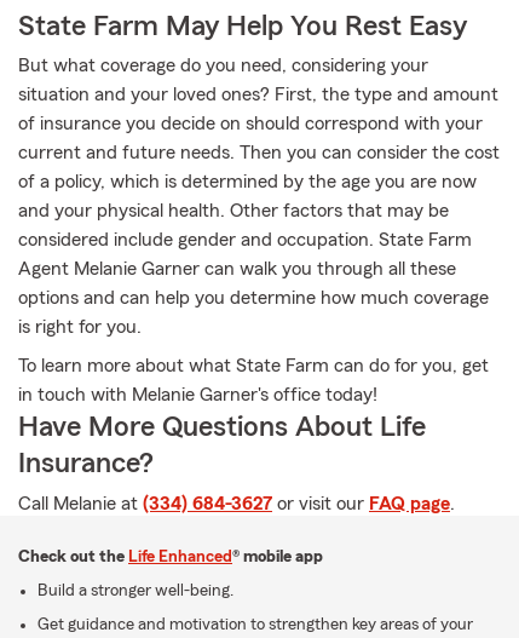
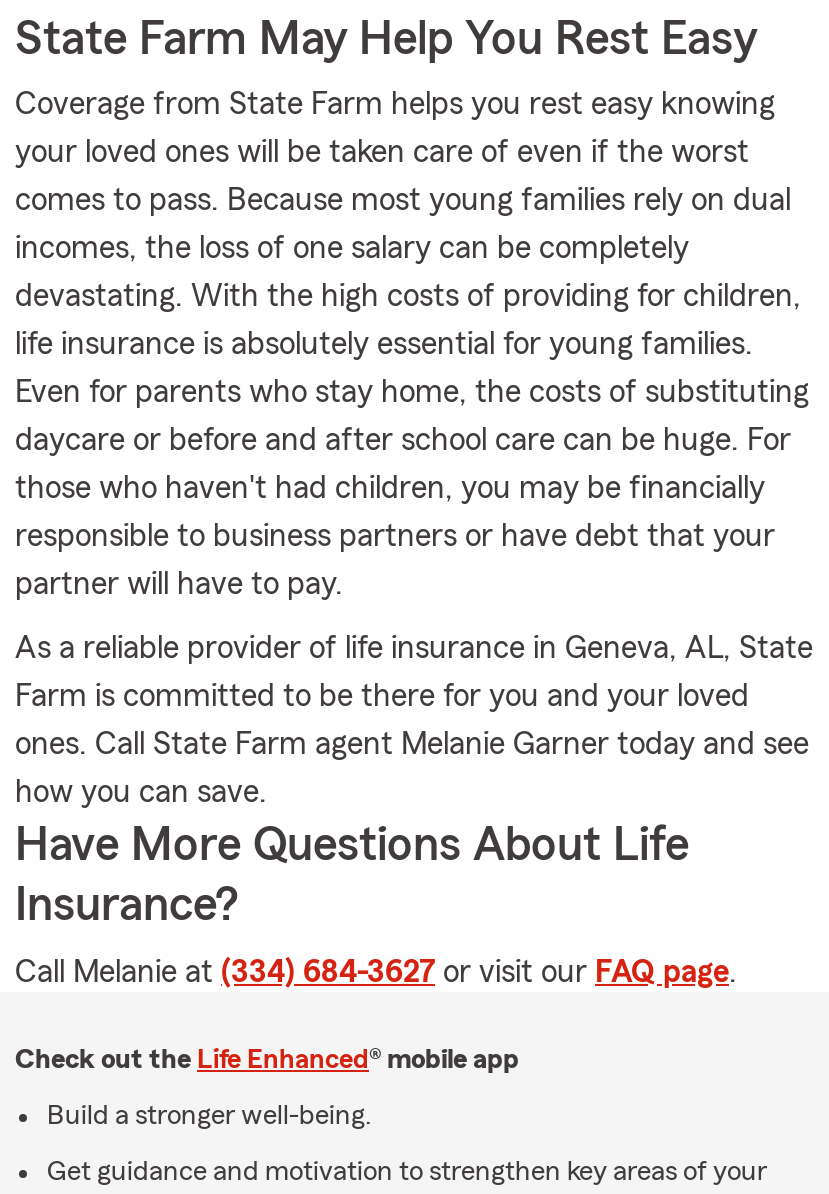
[18,56,500,404] But what coverage do you need, considering your | situation and your loved ones? First, the type and amount | of insurance you decide on should correspond with your | current and future needs. Then you can consider the cost | of a policy, which is determined by the age you are now | and your physical health. Other factors that may be | considered include gender and occupation. State Farm | Agent Melanie Garner can walk you through all these | options and can help you determine how much coverage | is right for you. | To learn more about what State Farm can do for you, get | in touch with Melanie Garner's office today! -> [15,88,813,808] Coverage from State Farm helps you rest easy knowing | your loved ones will be taken care of even if the worst | comes to pass. Because most young families rely on dual | incomes, the loss of one salary can be completely | devastating. With the high costs of providing for children, | life insurance is absolutely essential for young families. | Even for parents who stay home, the costs of substituting | daycare or before and after school care can be huge. For | those who haven't had children, you may be financially | responsible to business partners or have debt that your | partner will have to pay. | As a reliable provider of life insurance in Geneva, AL, State | Farm is committed to be there for you and your loved | ones. Call State Farm agent Melanie Garner today and see | how you can save.

